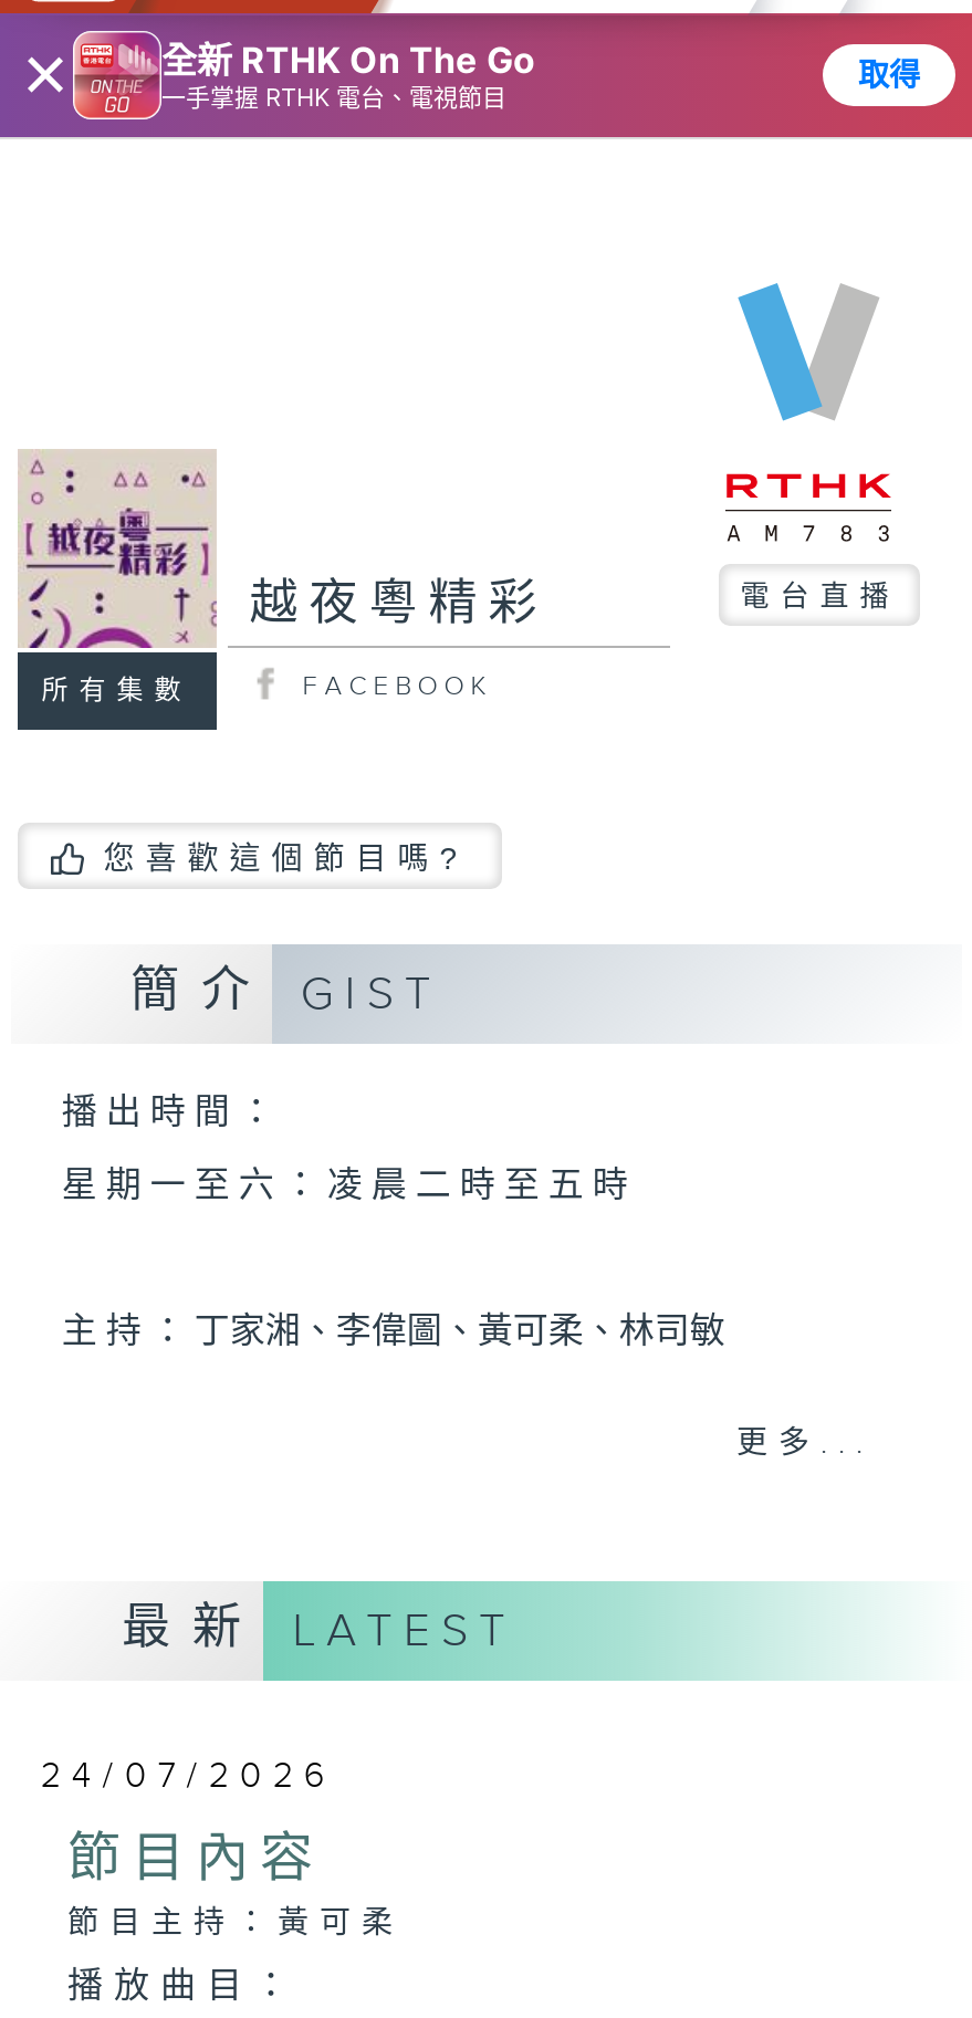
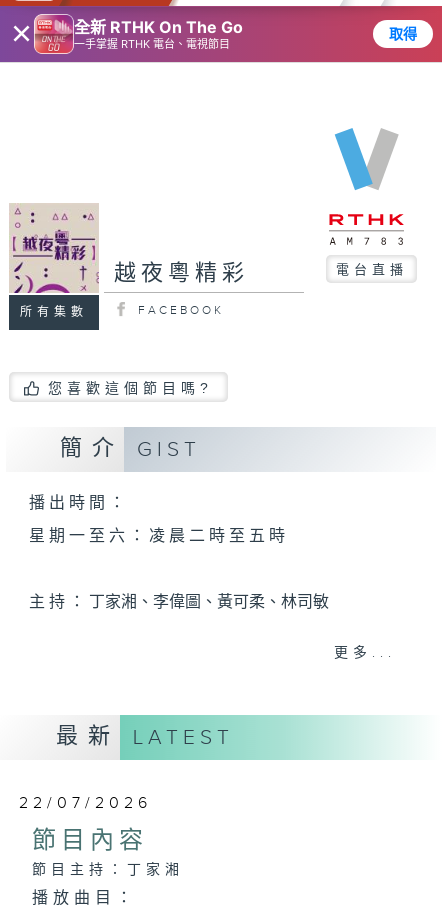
[41,1756,335,1798] 24/07/2026 -> [19,794,152,813] 22/07/2026
[67,1907,404,1942] 節目主持：黃可柔 -> [31,862,183,878] 節目主持：丁家湘

